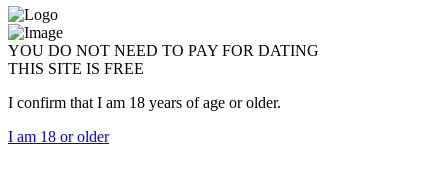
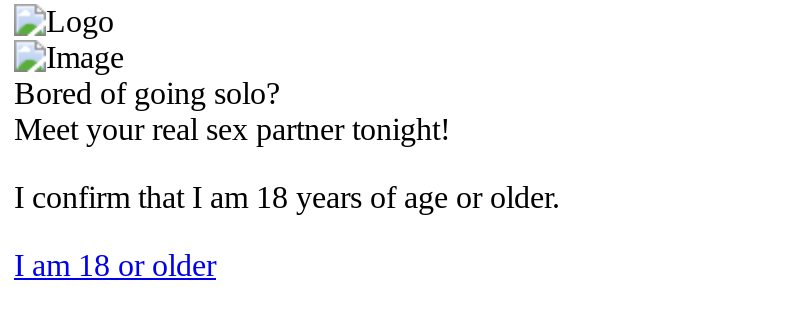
[8,42,319,77] YOU DO NOT NEED TO PAY FOR DATING | THIS SITE IS FREE -> [14,76,450,146] Bored of going solo? | Meet your real sex partner tonight!

